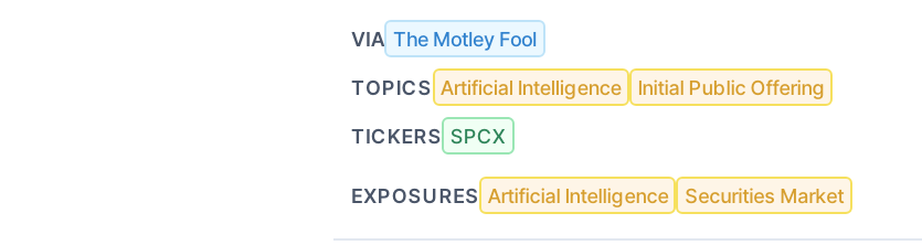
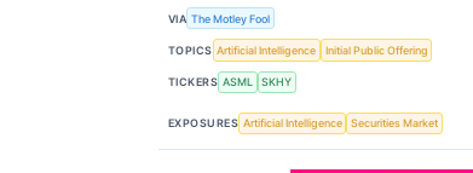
[351,123,505,149] TICKERS SPCX -> [168,75,292,89] TICKERS ASML | SKHY

